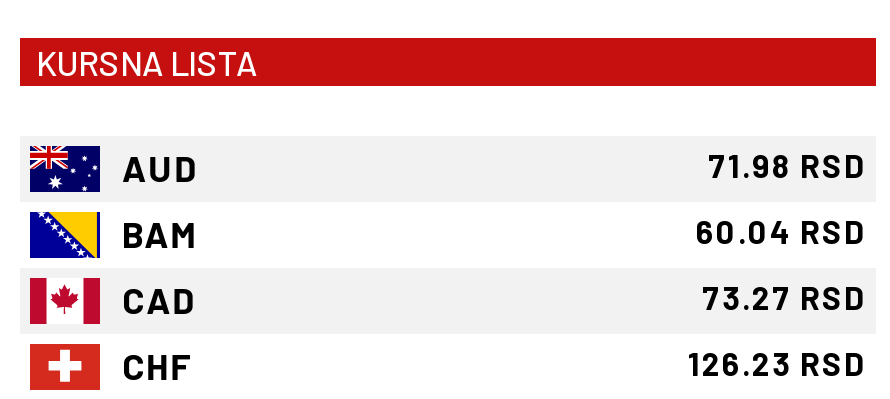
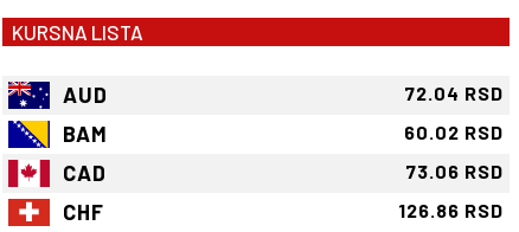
[708,146,866,184] 71.98 RSD -> [404,81,504,104] 72.04 RSD
[696,212,866,250] 60.04 RSD -> [404,120,504,143] 60.02 RSD
[702,278,866,316] 73.27 RSD -> [405,160,504,182] 73.06 RSD
[688,344,866,382] 126.23 RSD -> [398,199,504,221] 126.86 RSD

